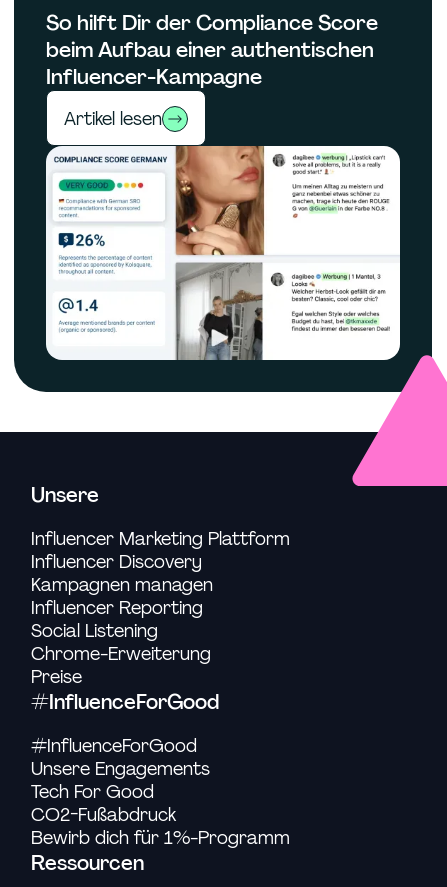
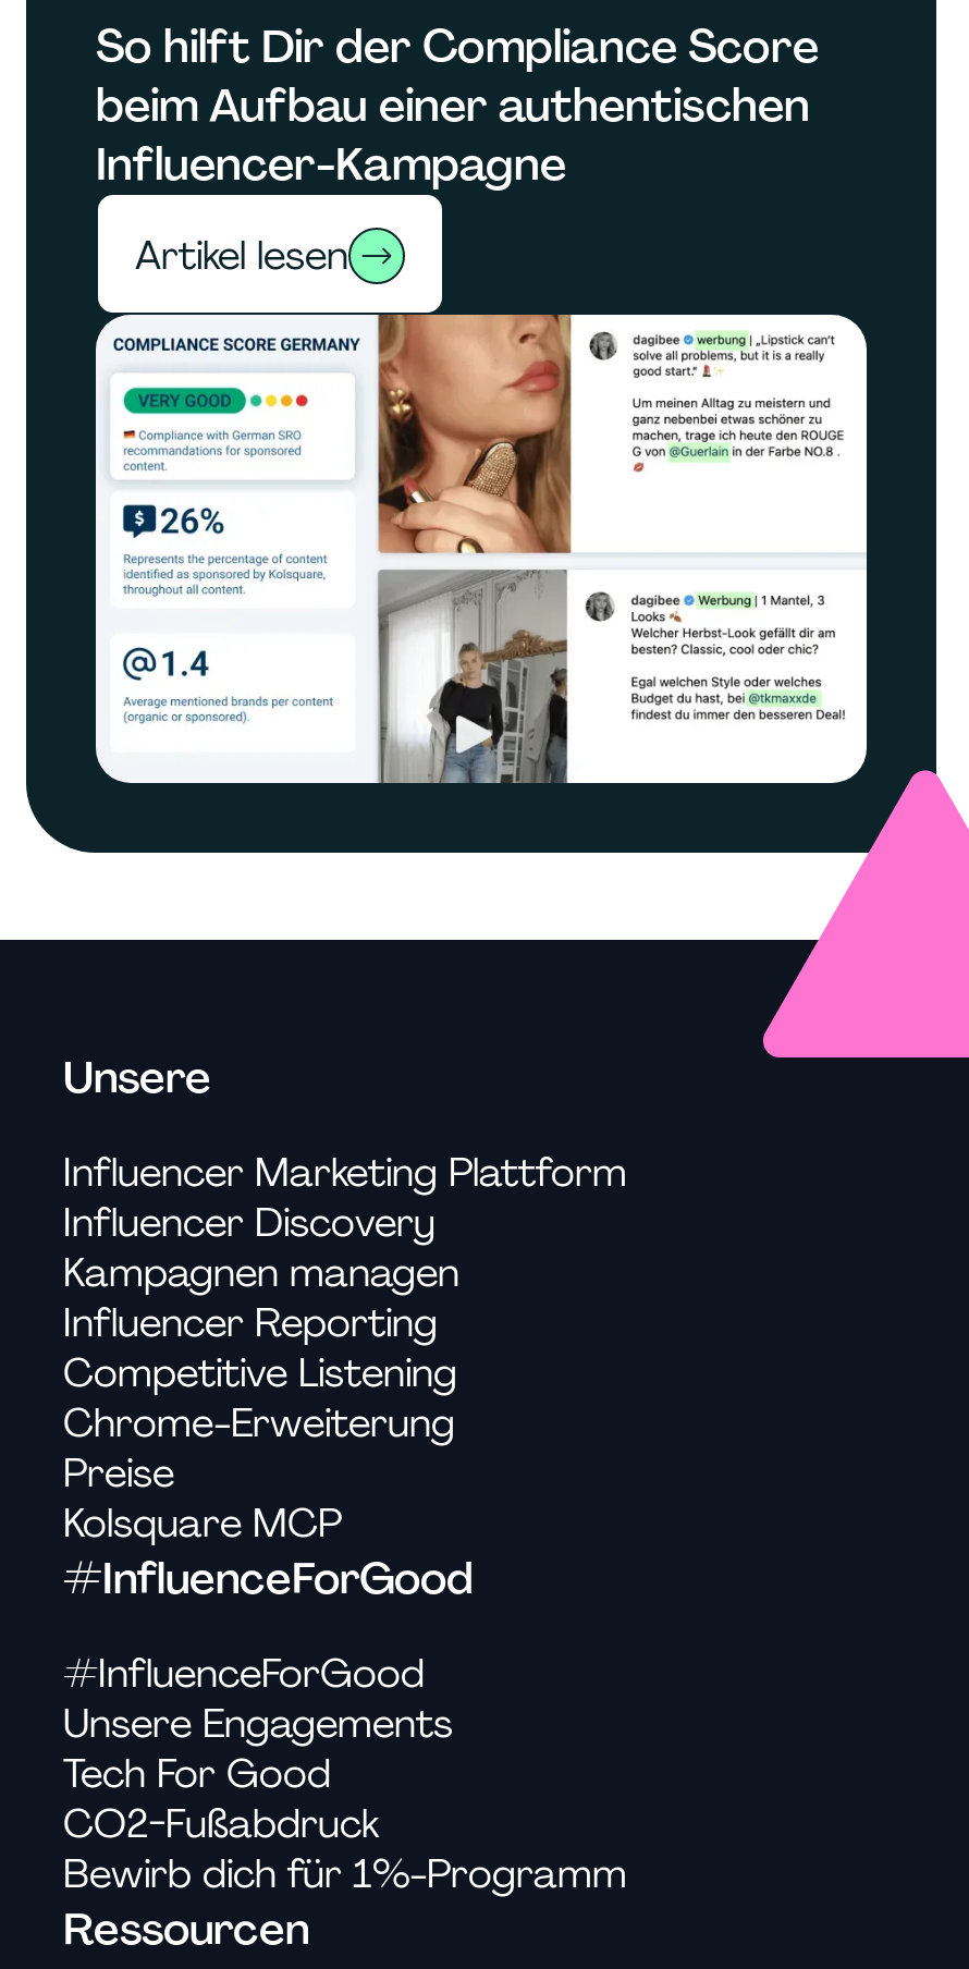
[31,619,158,643] Social Listening -> [63,1346,457,1399] Competitive Listening
none -> [63,1497,342,1549] Kolsquare MCP

